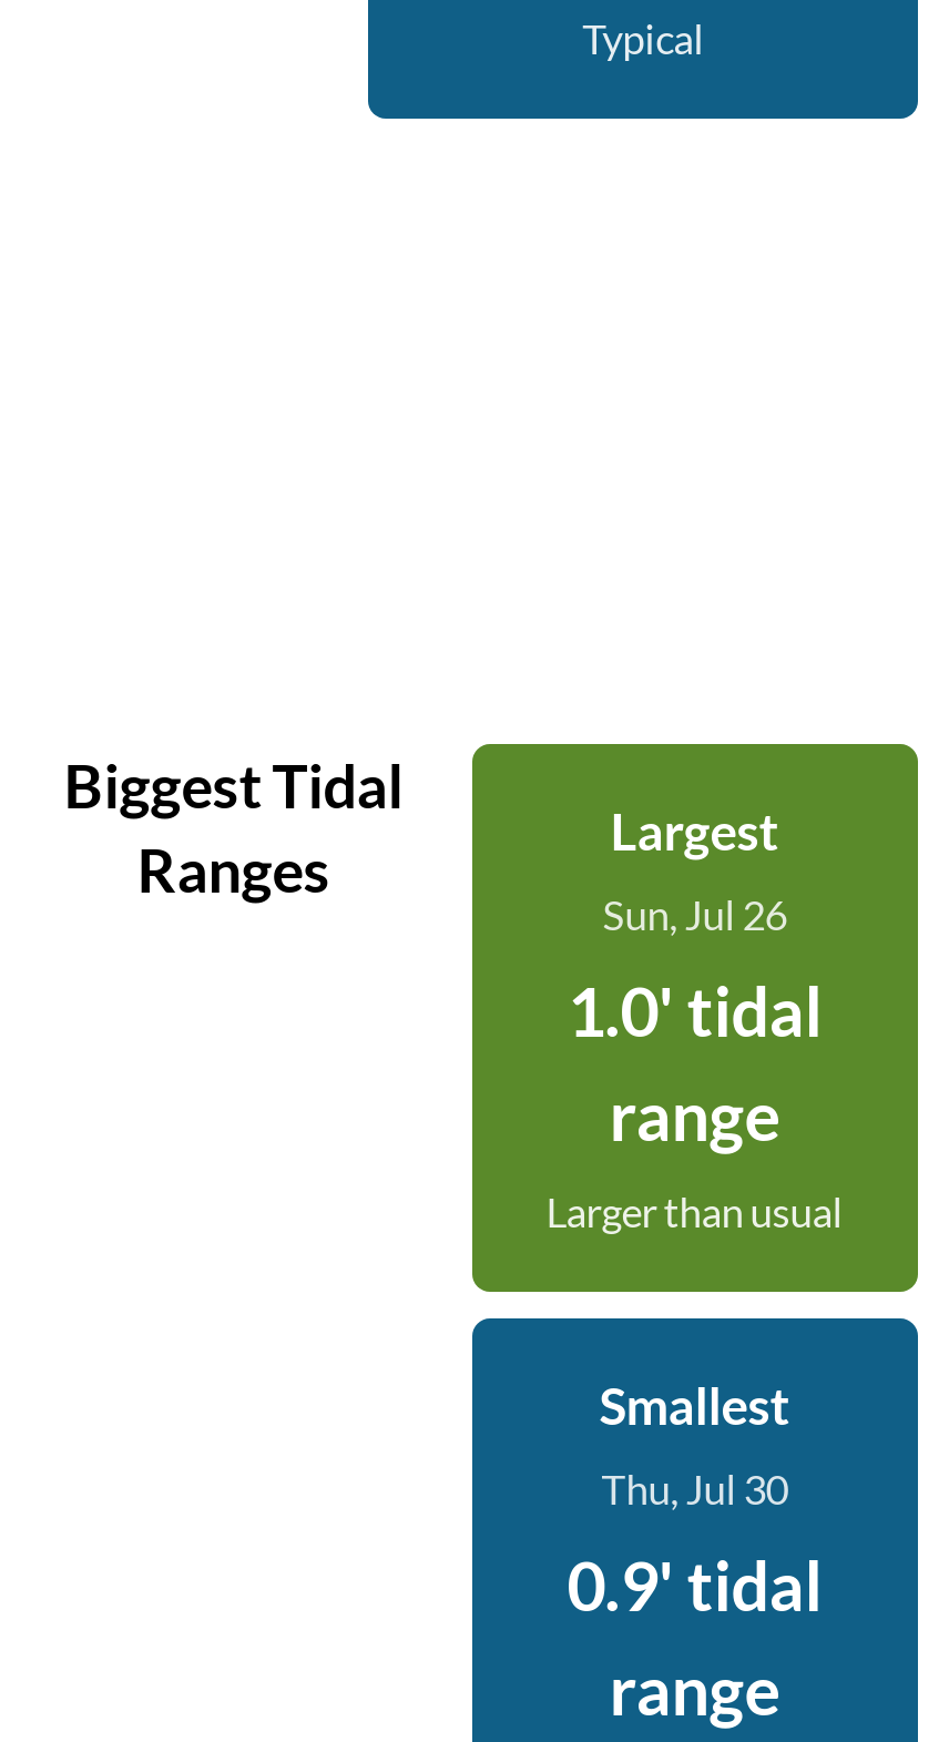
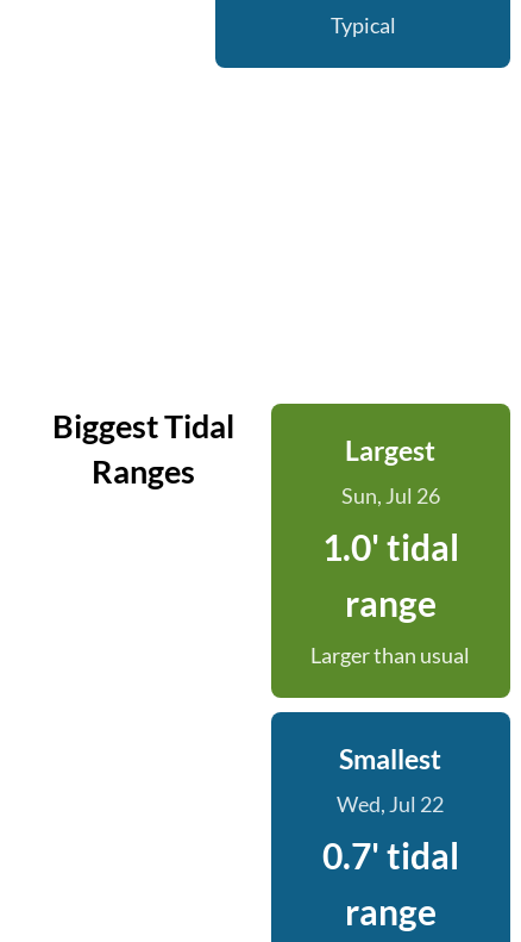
[602,1465,788,1514] Thu, Jul 30 -> [337,791,444,817] Wed, Jul 22
[567,1545,822,1624] 0.9' tidal -> [322,834,459,877] 0.7' tidal

